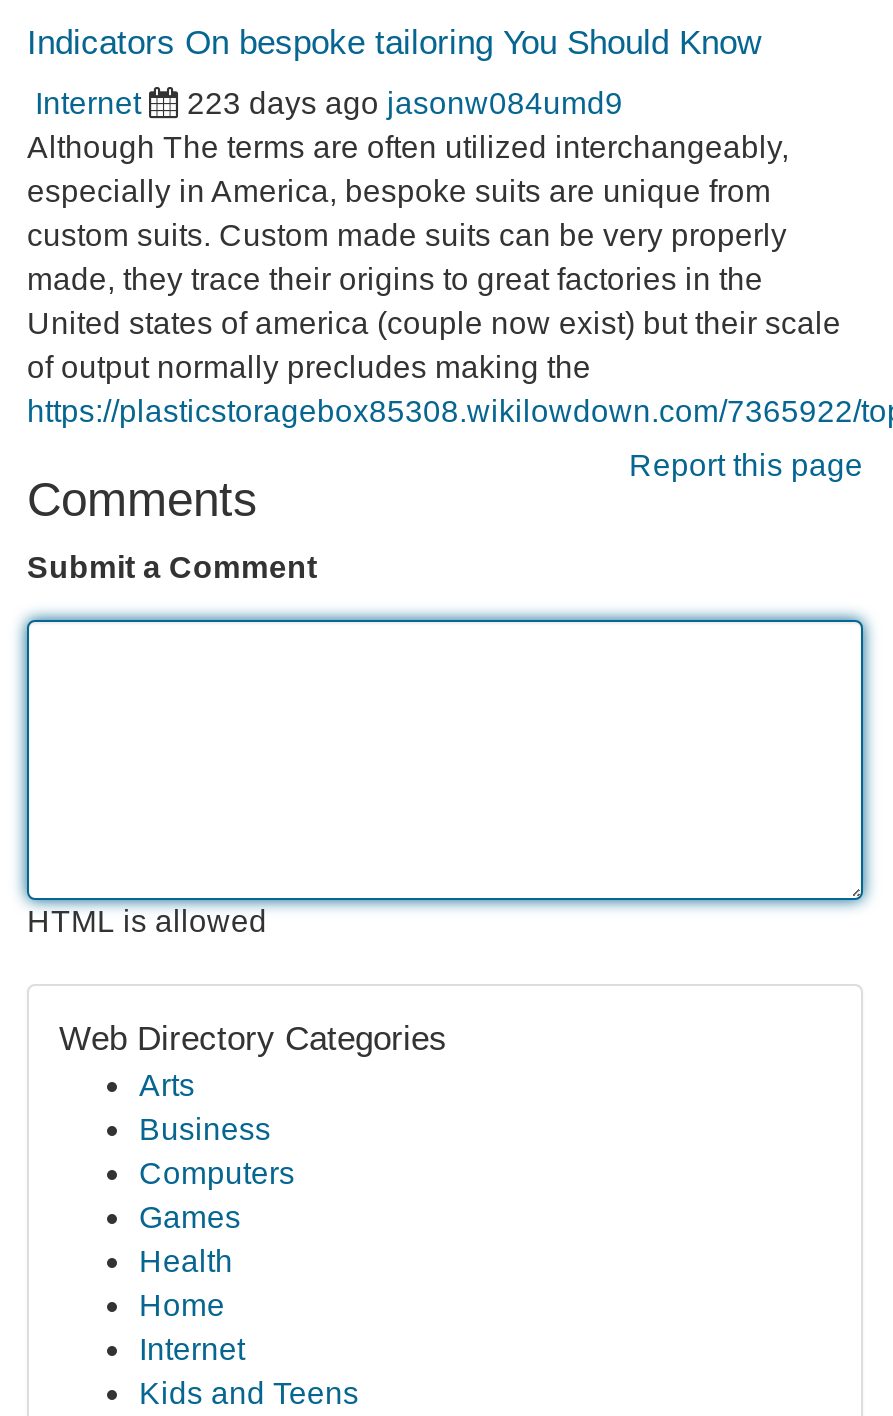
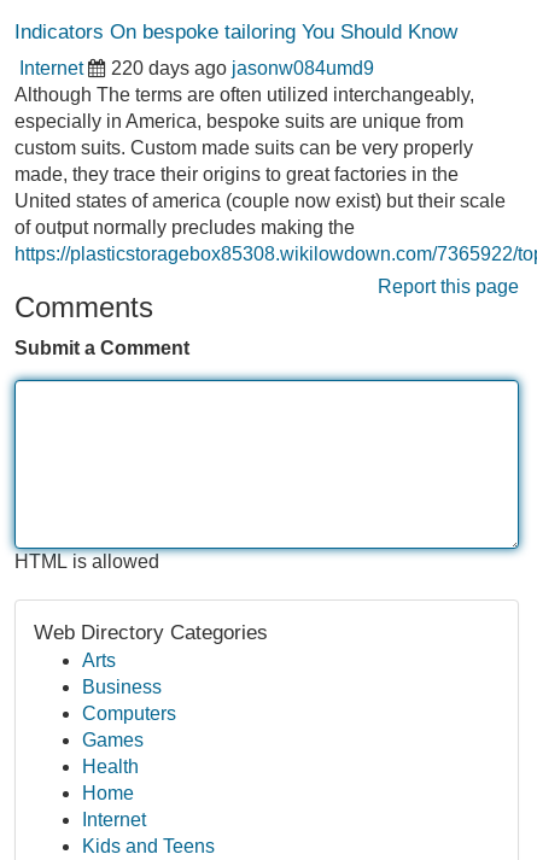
[187,86,623,120] 223 days ago jasonw084umd9 -> [111,58,374,78] 220 days ago jasonw084umd9

